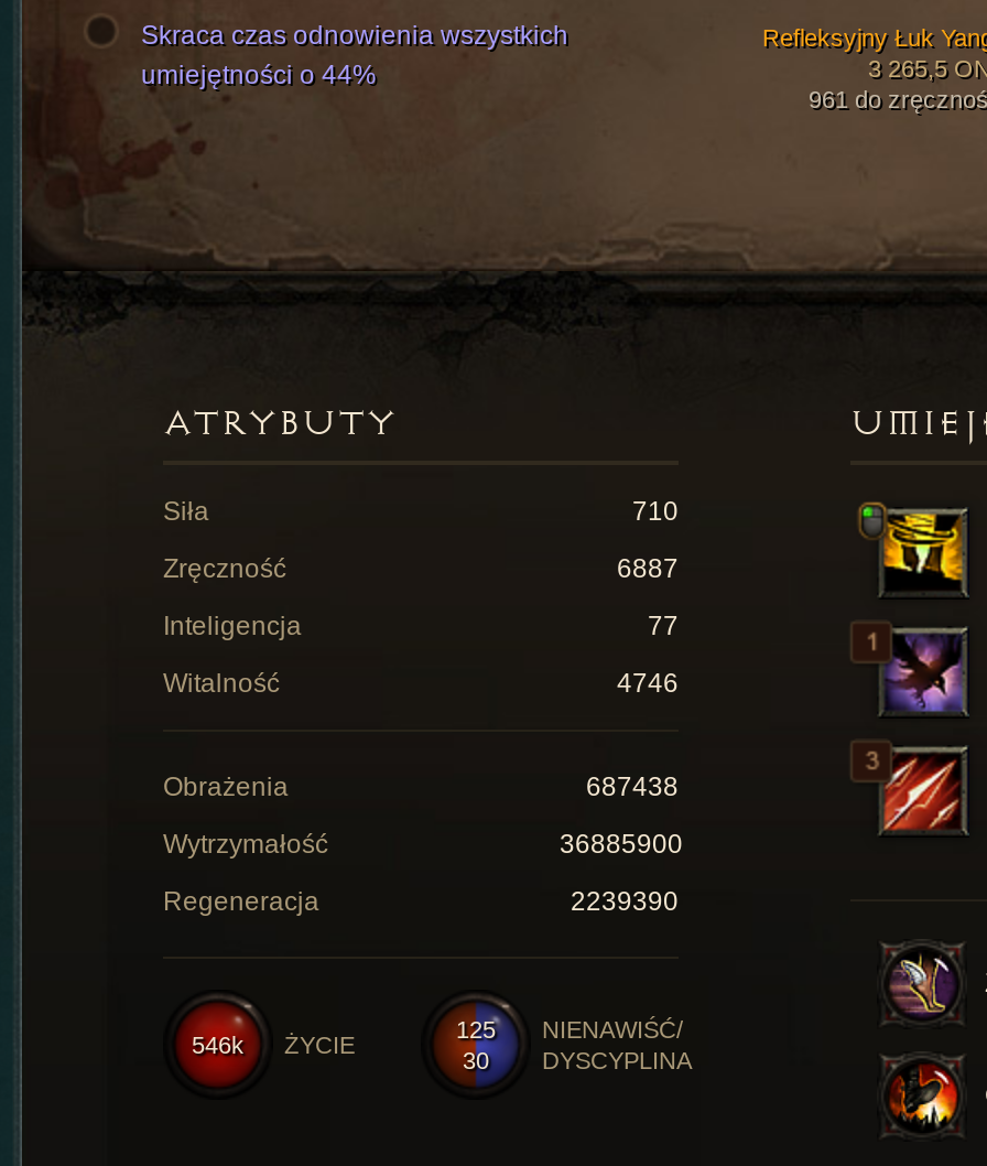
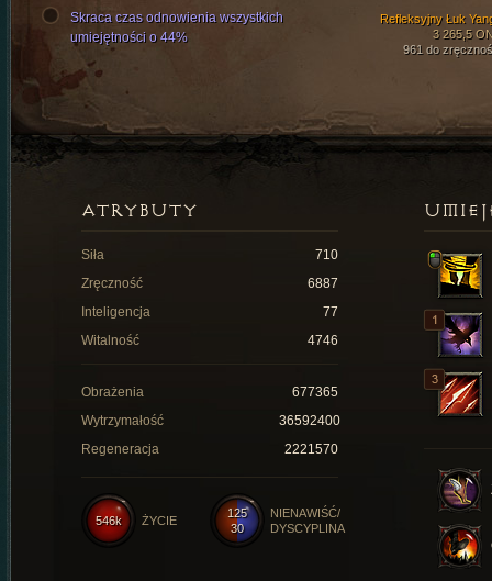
[586,771,679,802] 687438 -> [292,384,338,400] 677365
[560,829,683,860] 36885900 -> [279,413,340,428] 36592400
[571,886,679,917] 2239390 -> [284,442,338,457] 2221570

